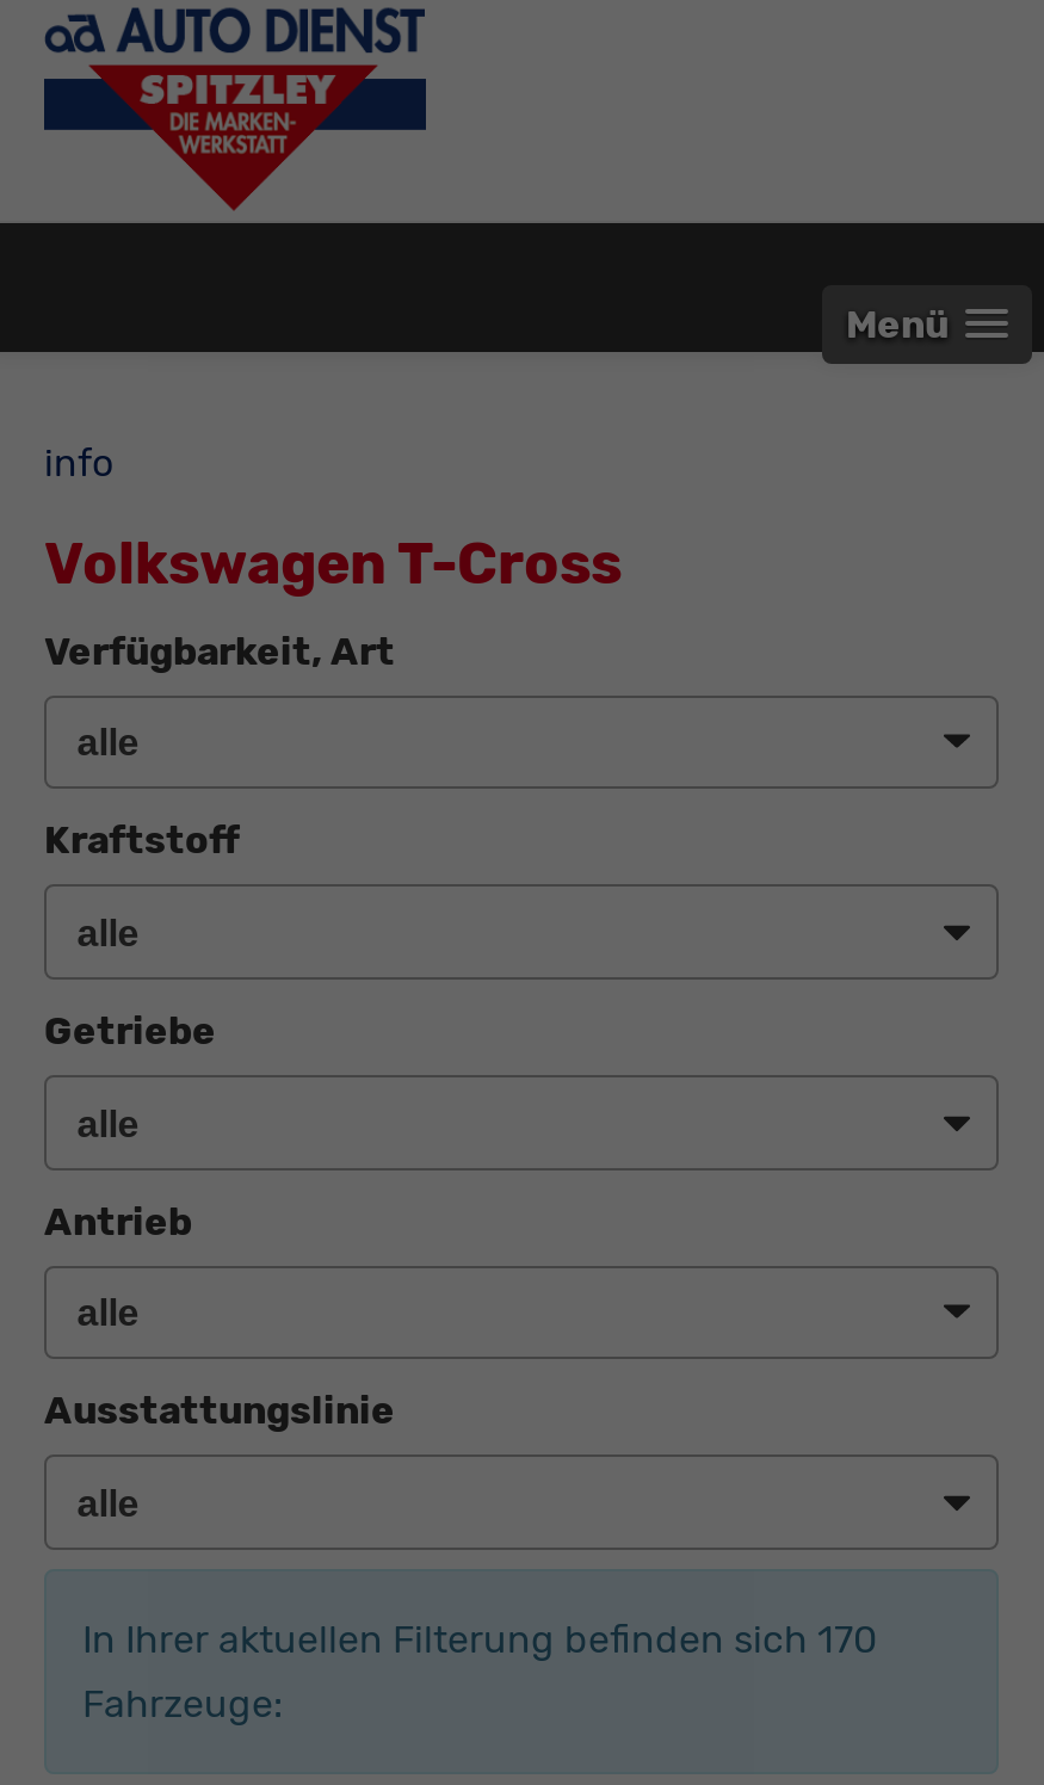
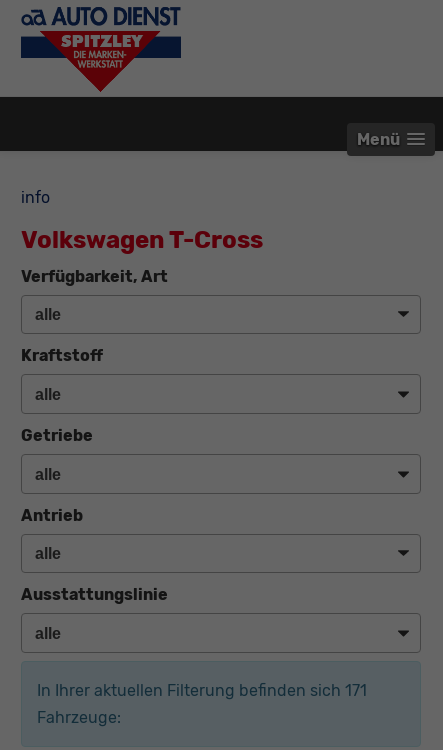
[82,1617,877,1662] In Ihrer aktuellen Filterung befinden sich 170 -> [37,681,367,700] In Ihrer aktuellen Filterung befinden sich 171

